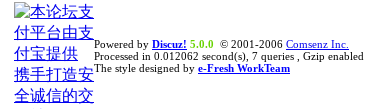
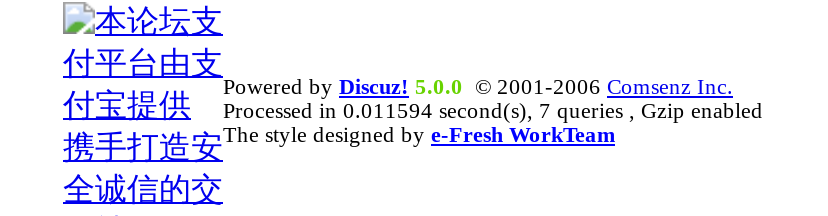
[94,50,364,62] Processed in 0.012062 second(s), 7 queries , Gzip enabled -> [223,98,763,122] Processed in 0.011594 second(s), 7 queries , Gzip enabled

